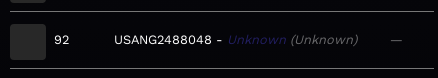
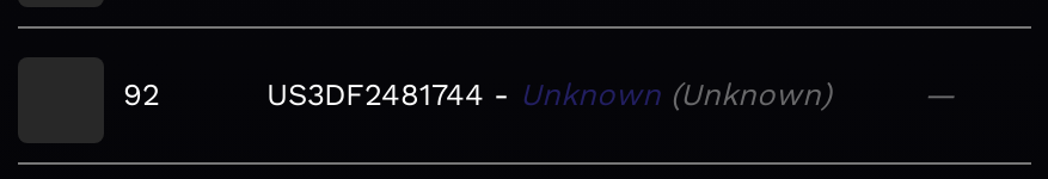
[114,32,212,47] USANG2488048 -> [266,77,484,113] US3DF2481744

